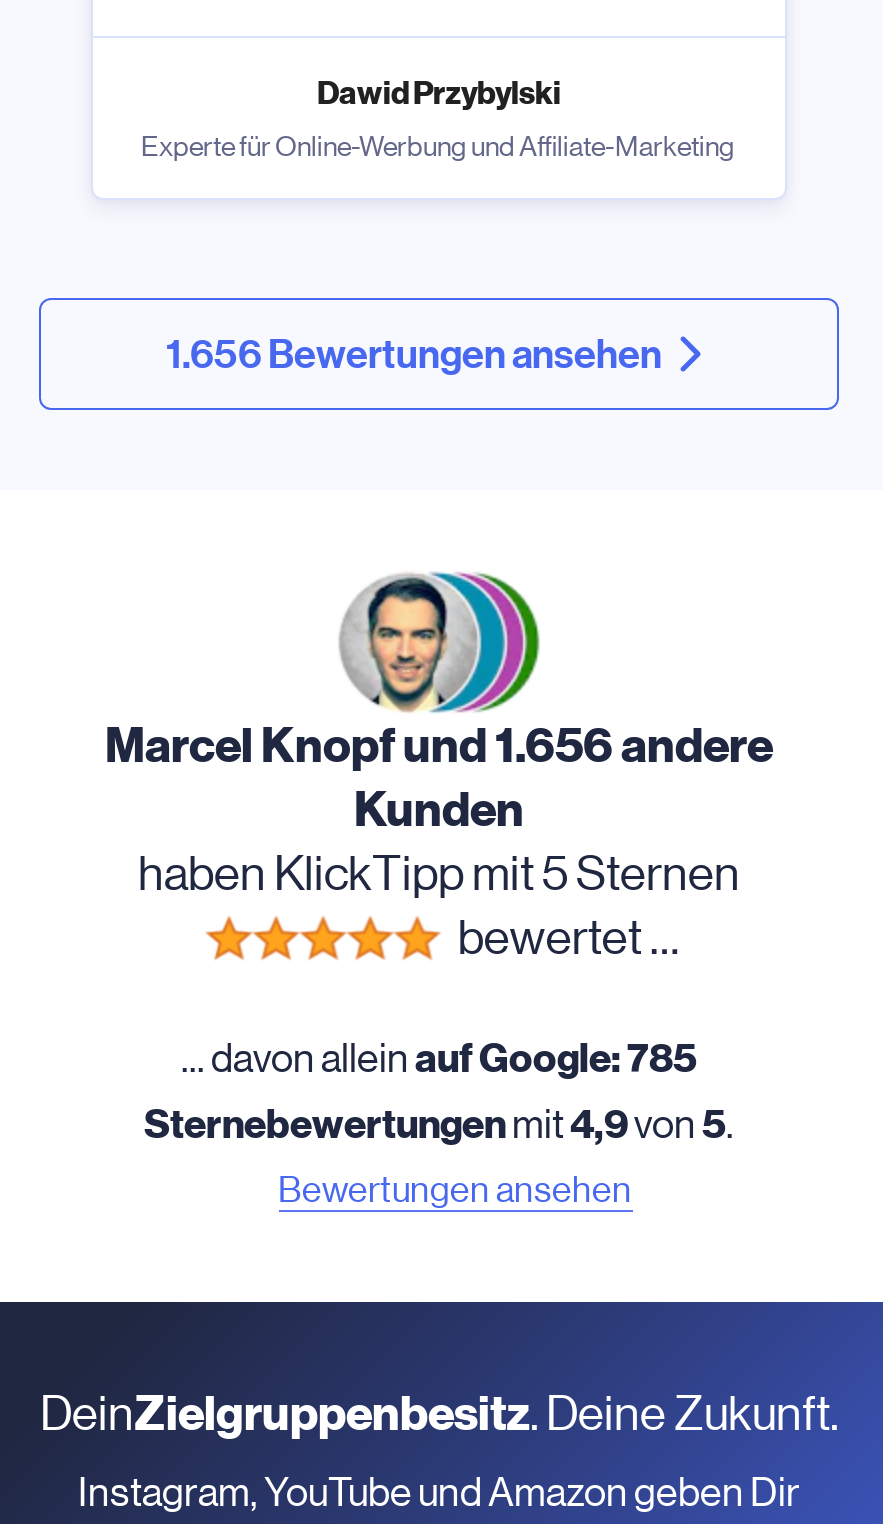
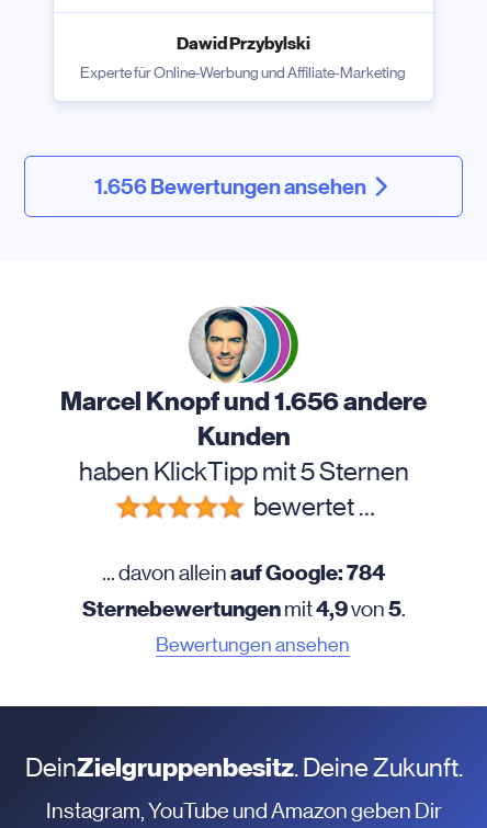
[181,1033,697,1081] ... davon allein auf Google: 785 -> [102,559,385,585] ... davon allein auf Google: 784

